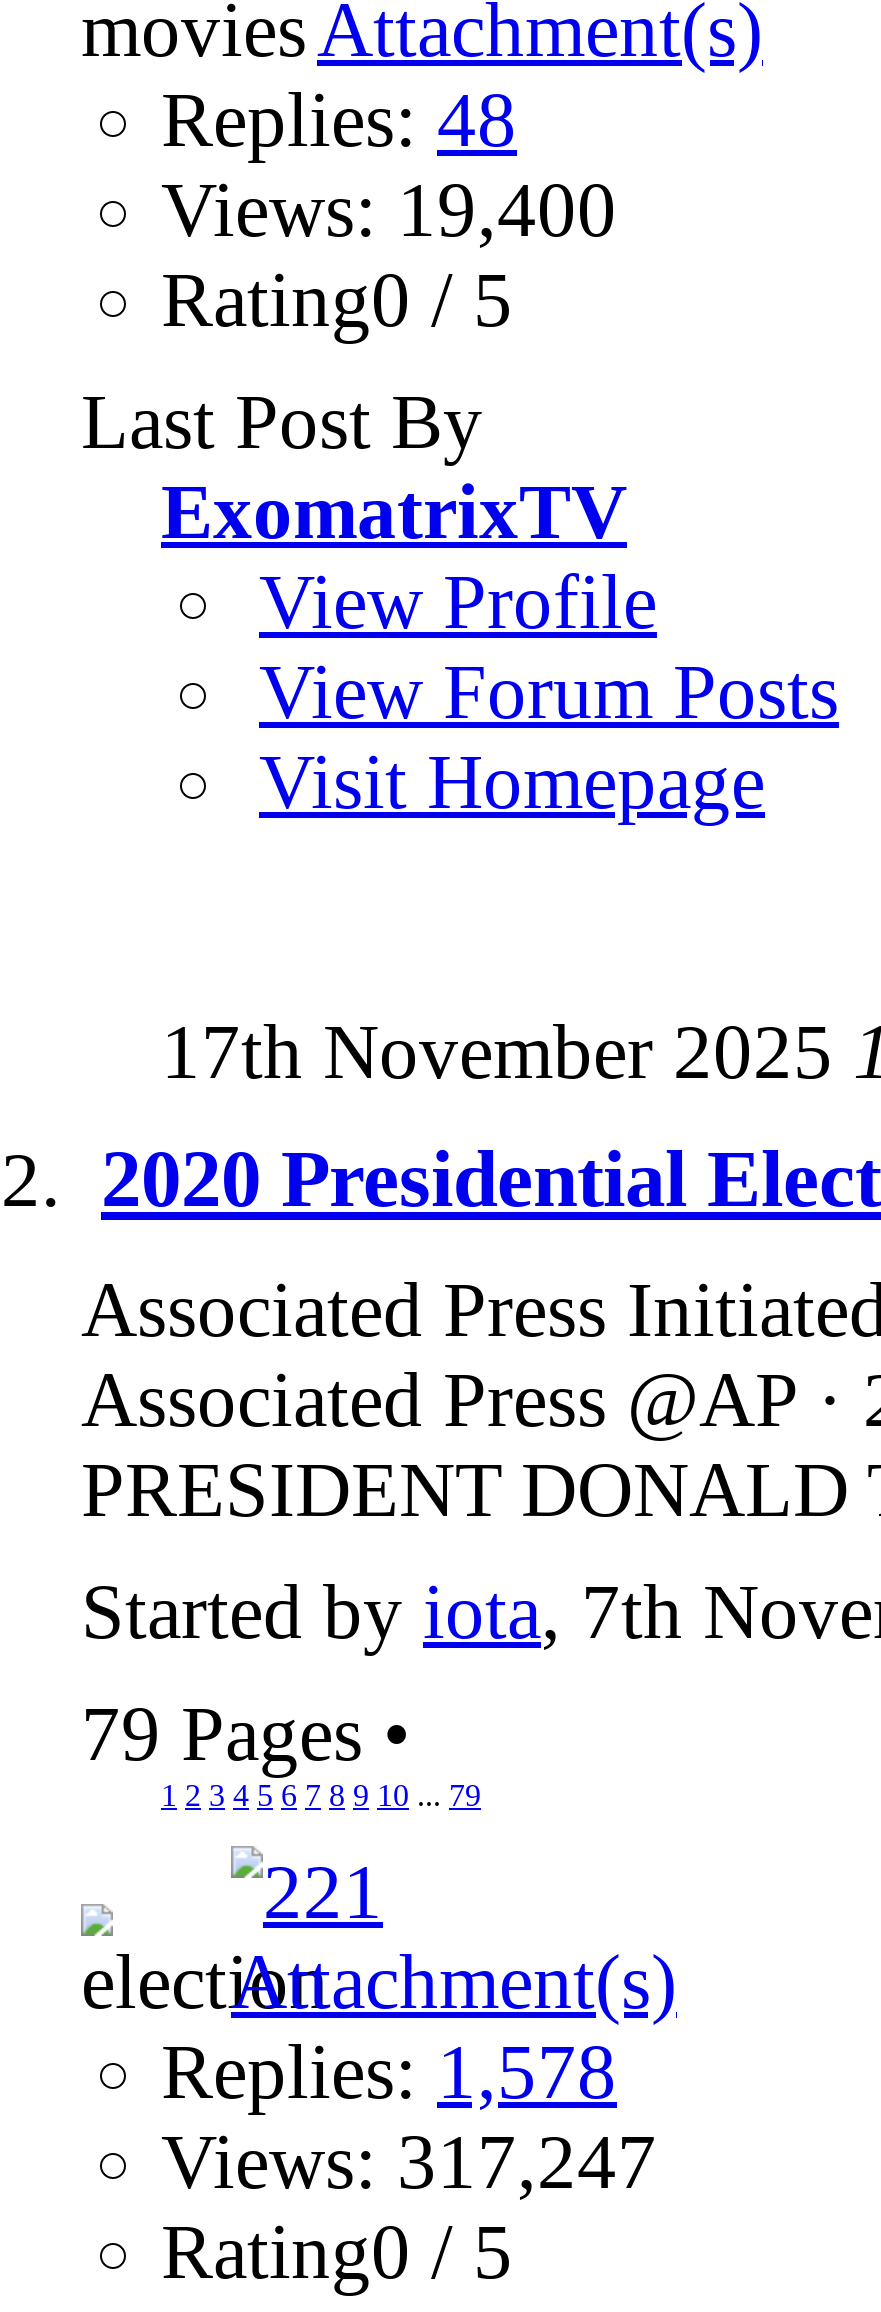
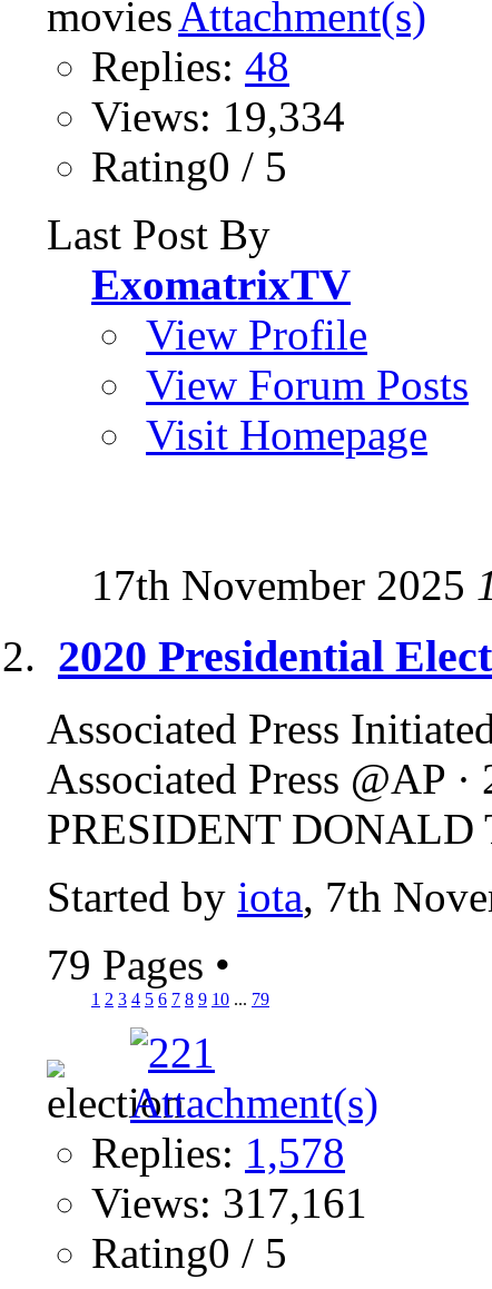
[161,165,617,251] Views: 19,400 -> [91,92,345,140] Views: 19,334
[161,2118,657,2204] Views: 317,247 -> [91,1179,367,1227] Views: 317,161

